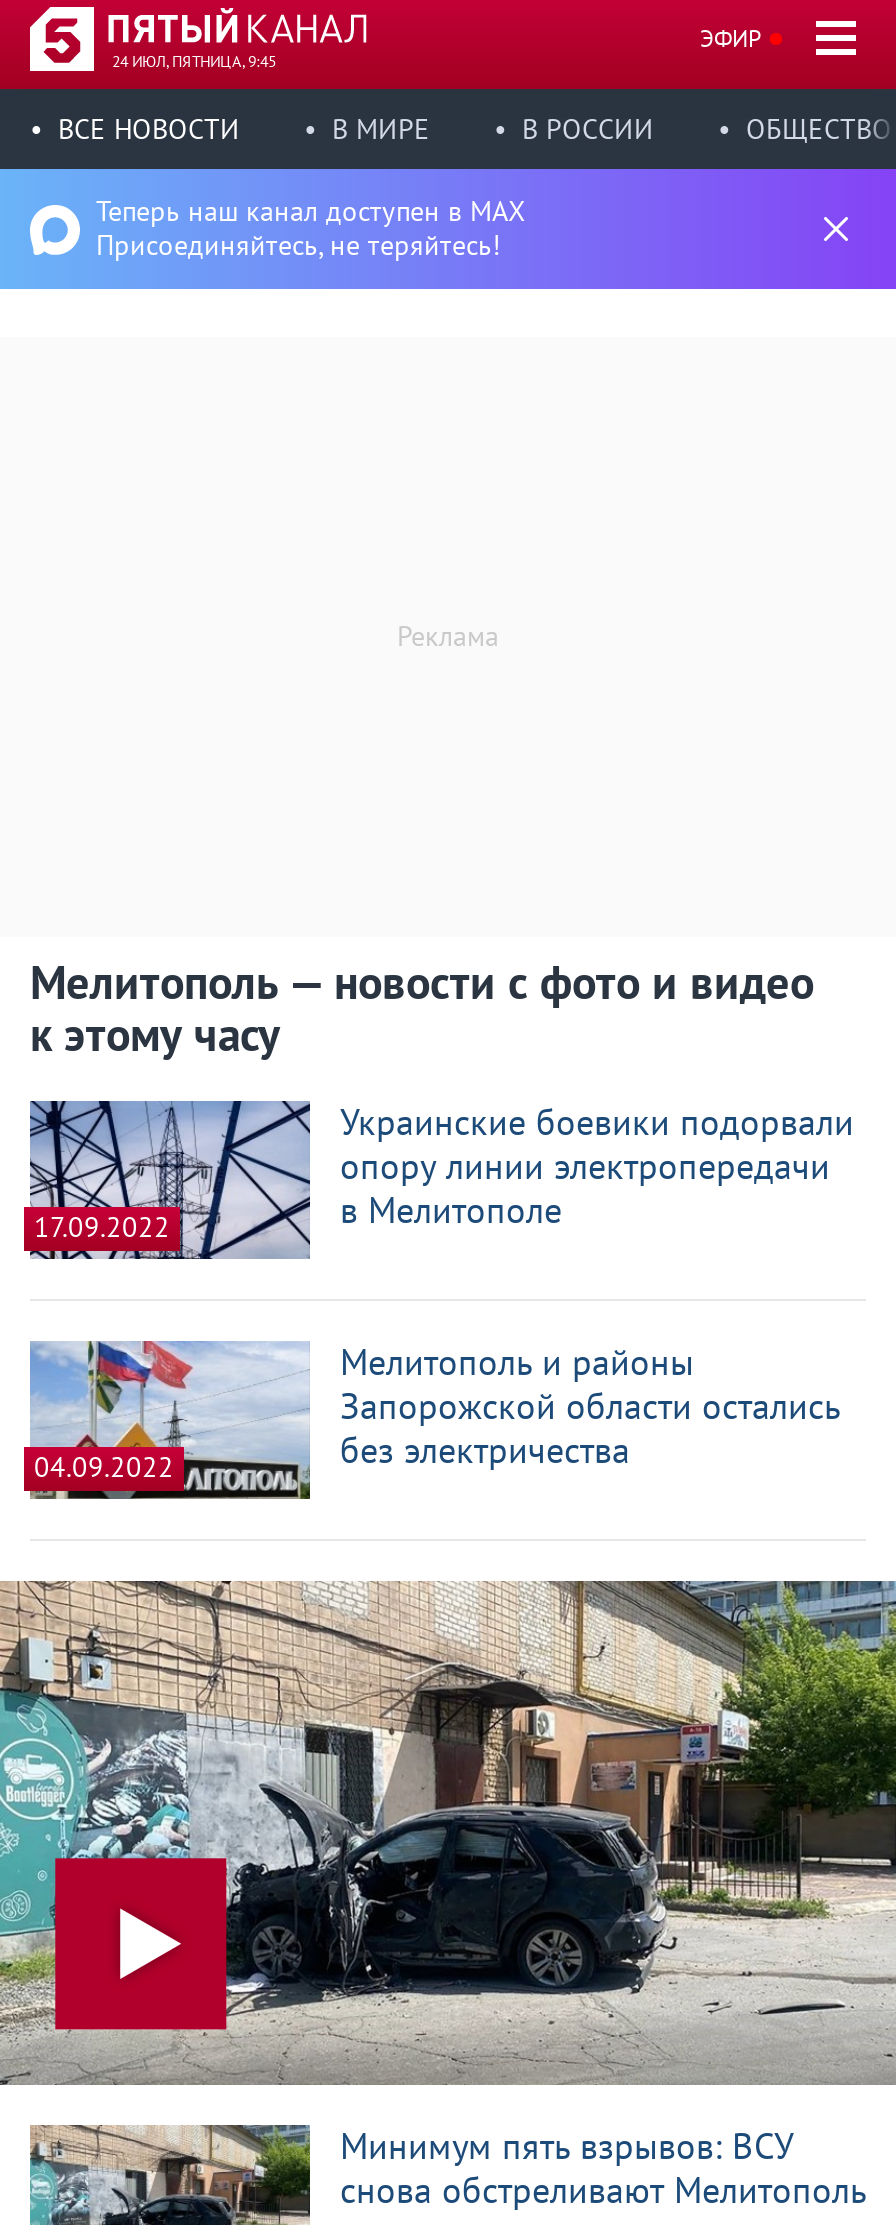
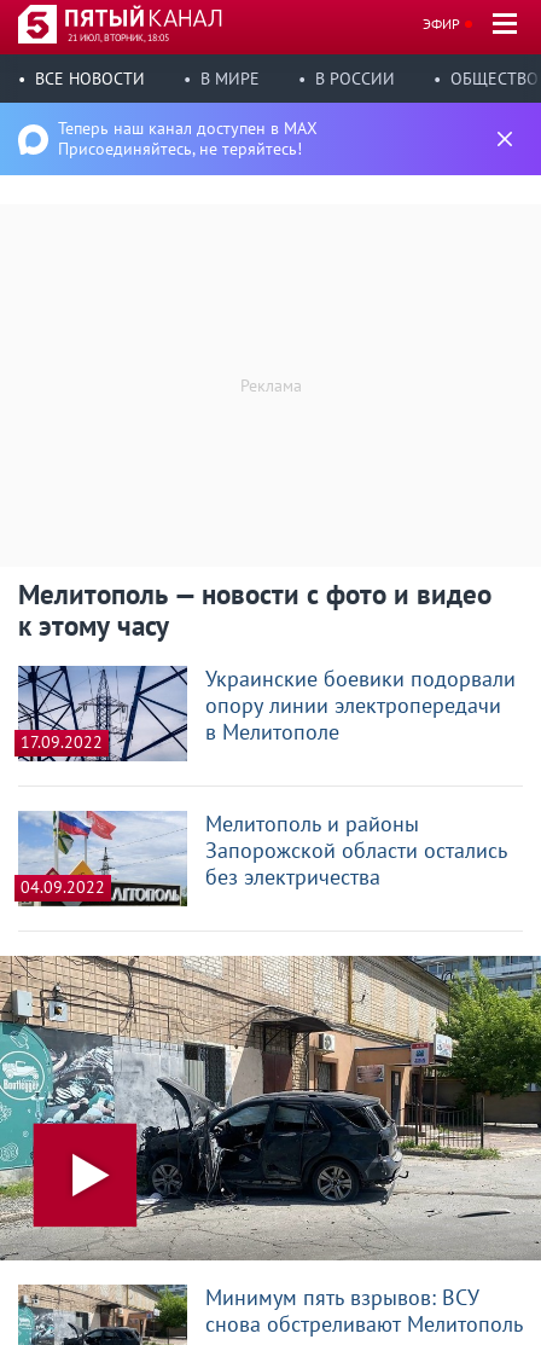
[112,51,276,71] 24 ИЮЛ, ПЯТНИЦА, 9:45 -> [68,31,169,44] 21 ИЮЛ, ВТОРНИК, 18:05

